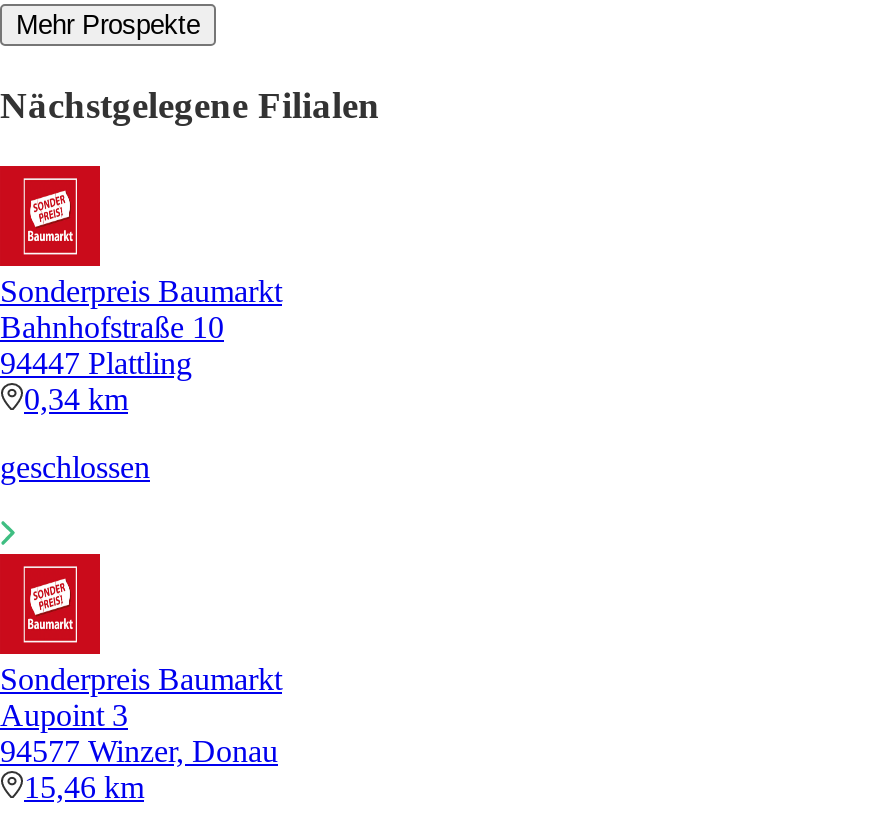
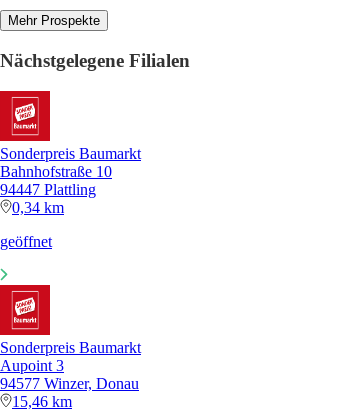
[0,450,150,484] geschlossen -> [0,233,52,250] geöffnet

